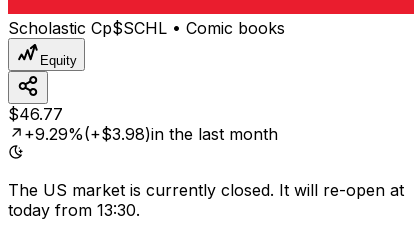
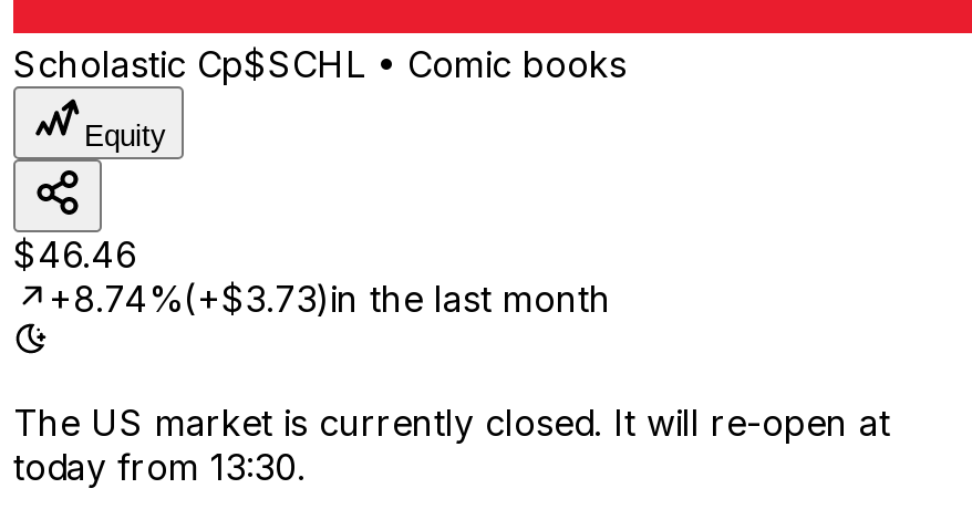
[8,104,63,124] $46.77 -> [13,232,137,277] $46.46
[24,124,278,144] +9.29%(+$3.98)in the last month -> [49,277,611,321] +8.74%(+$3.73)in the last month

